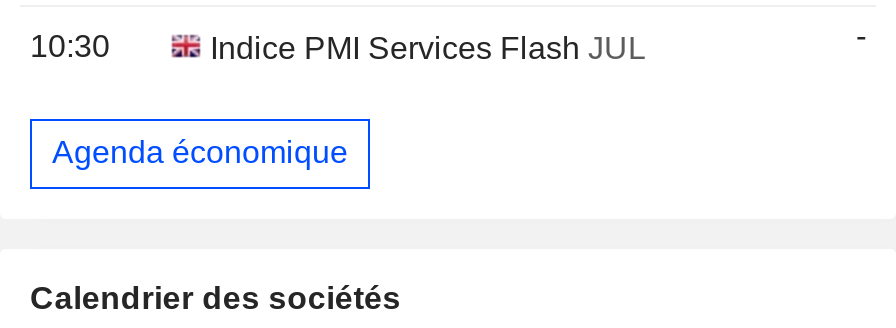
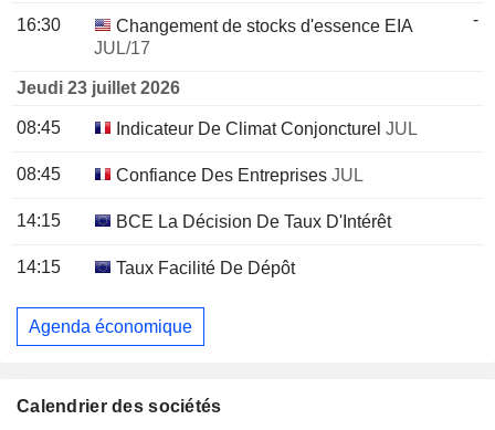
[30,28,646,64] 10:30 | Indice PMI Services Flash JUL -> [17,15,412,57] 16:30 | Changement de stocks d'essence EIA | JUL/17
none -> [17,78,418,277] Jeudi 23 juillet 2026 | 08:45 | Indicateur De Climat Conjoncturel JUL | 08:45 | Confiance Des Entreprises JUL | 14:15 | BCE La Décision De Taux D'Intérêt | 14:15 | Taux Facilité De Dépôt

